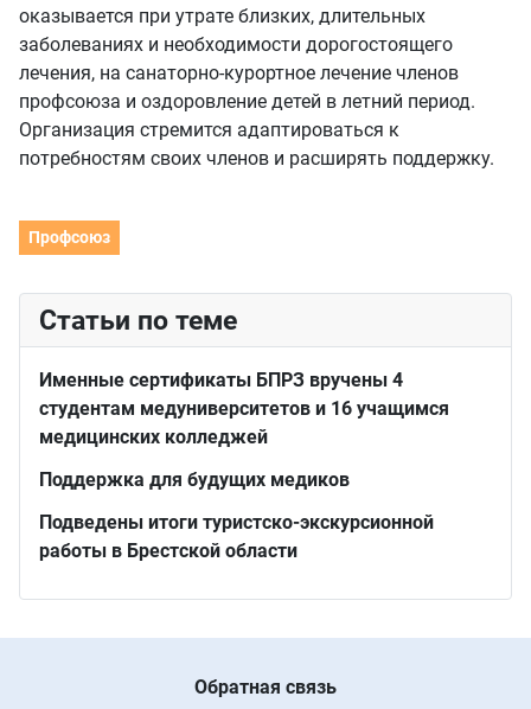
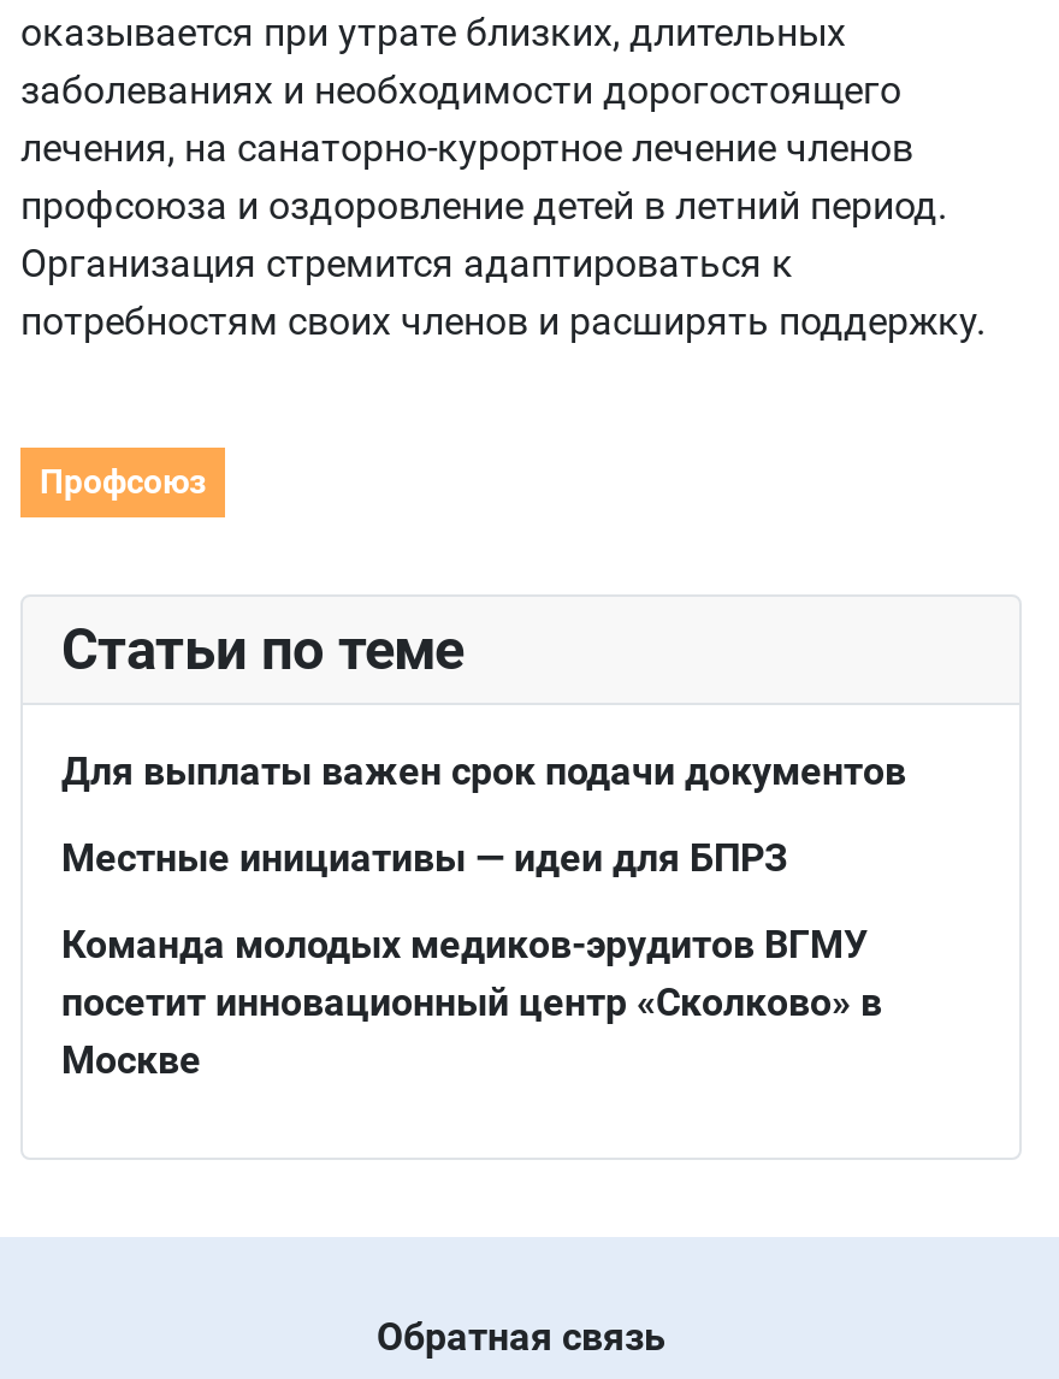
[39,369,449,448] Именные сертификаты БПРЗ вручены 4 | студентам медуниверситетов и 16 учащимся | медицинских колледжей -> [61,748,906,794] Для выплаты важен срок подачи документов
[39,468,350,491] Поддержка для будущих медиков -> [61,835,788,881] Местные инициативы — идеи для БПРЗ
[39,511,434,562] Подведены итоги туристско‑экскурсионной | работы в Брестской области -> [61,922,882,1083] Команда молодых медиков-эрудитов ВГМУ | посетит инновационный центр «Сколково» в | Москве

